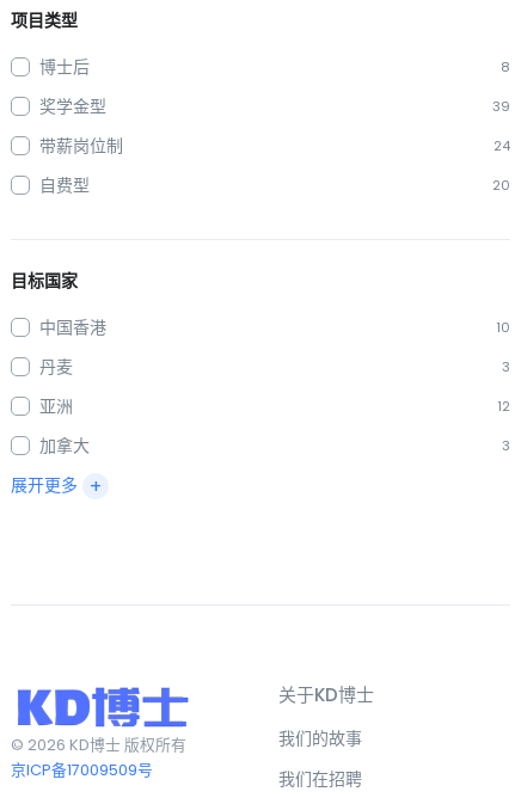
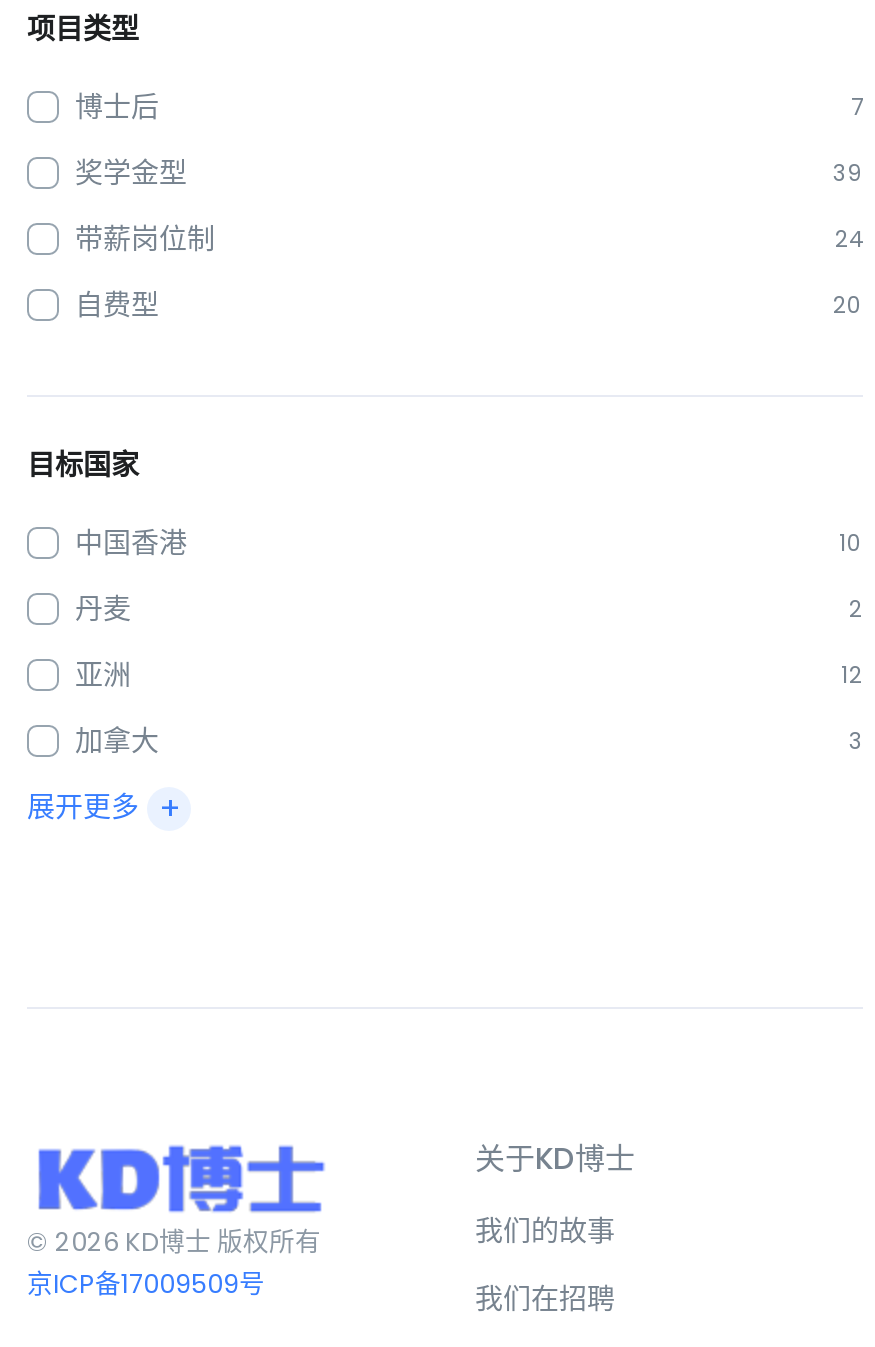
[501,58,510,77] 8 -> [851,92,863,124] 7
[502,358,510,377] 3 -> [849,594,863,626] 2

